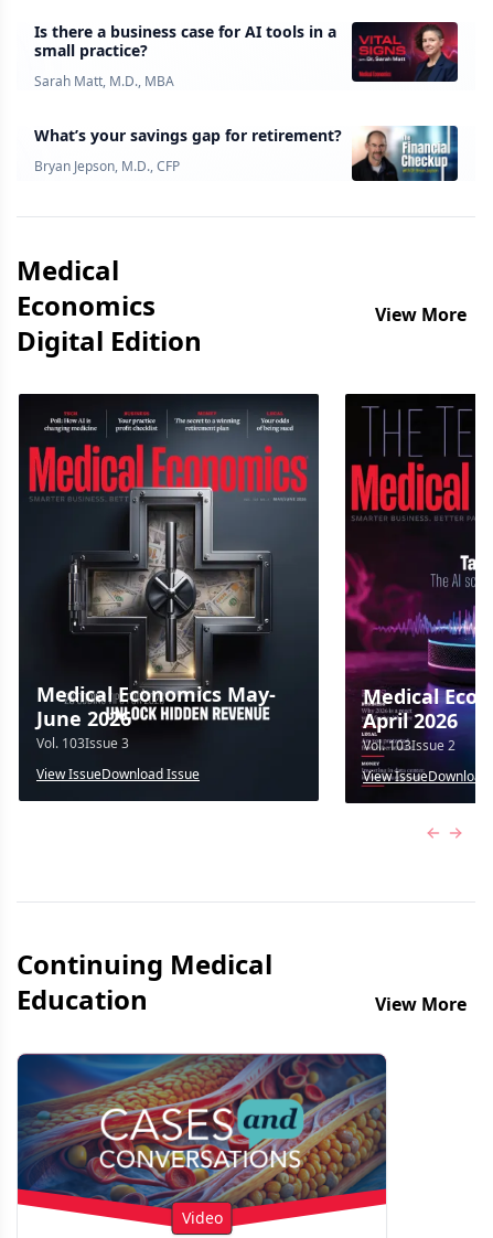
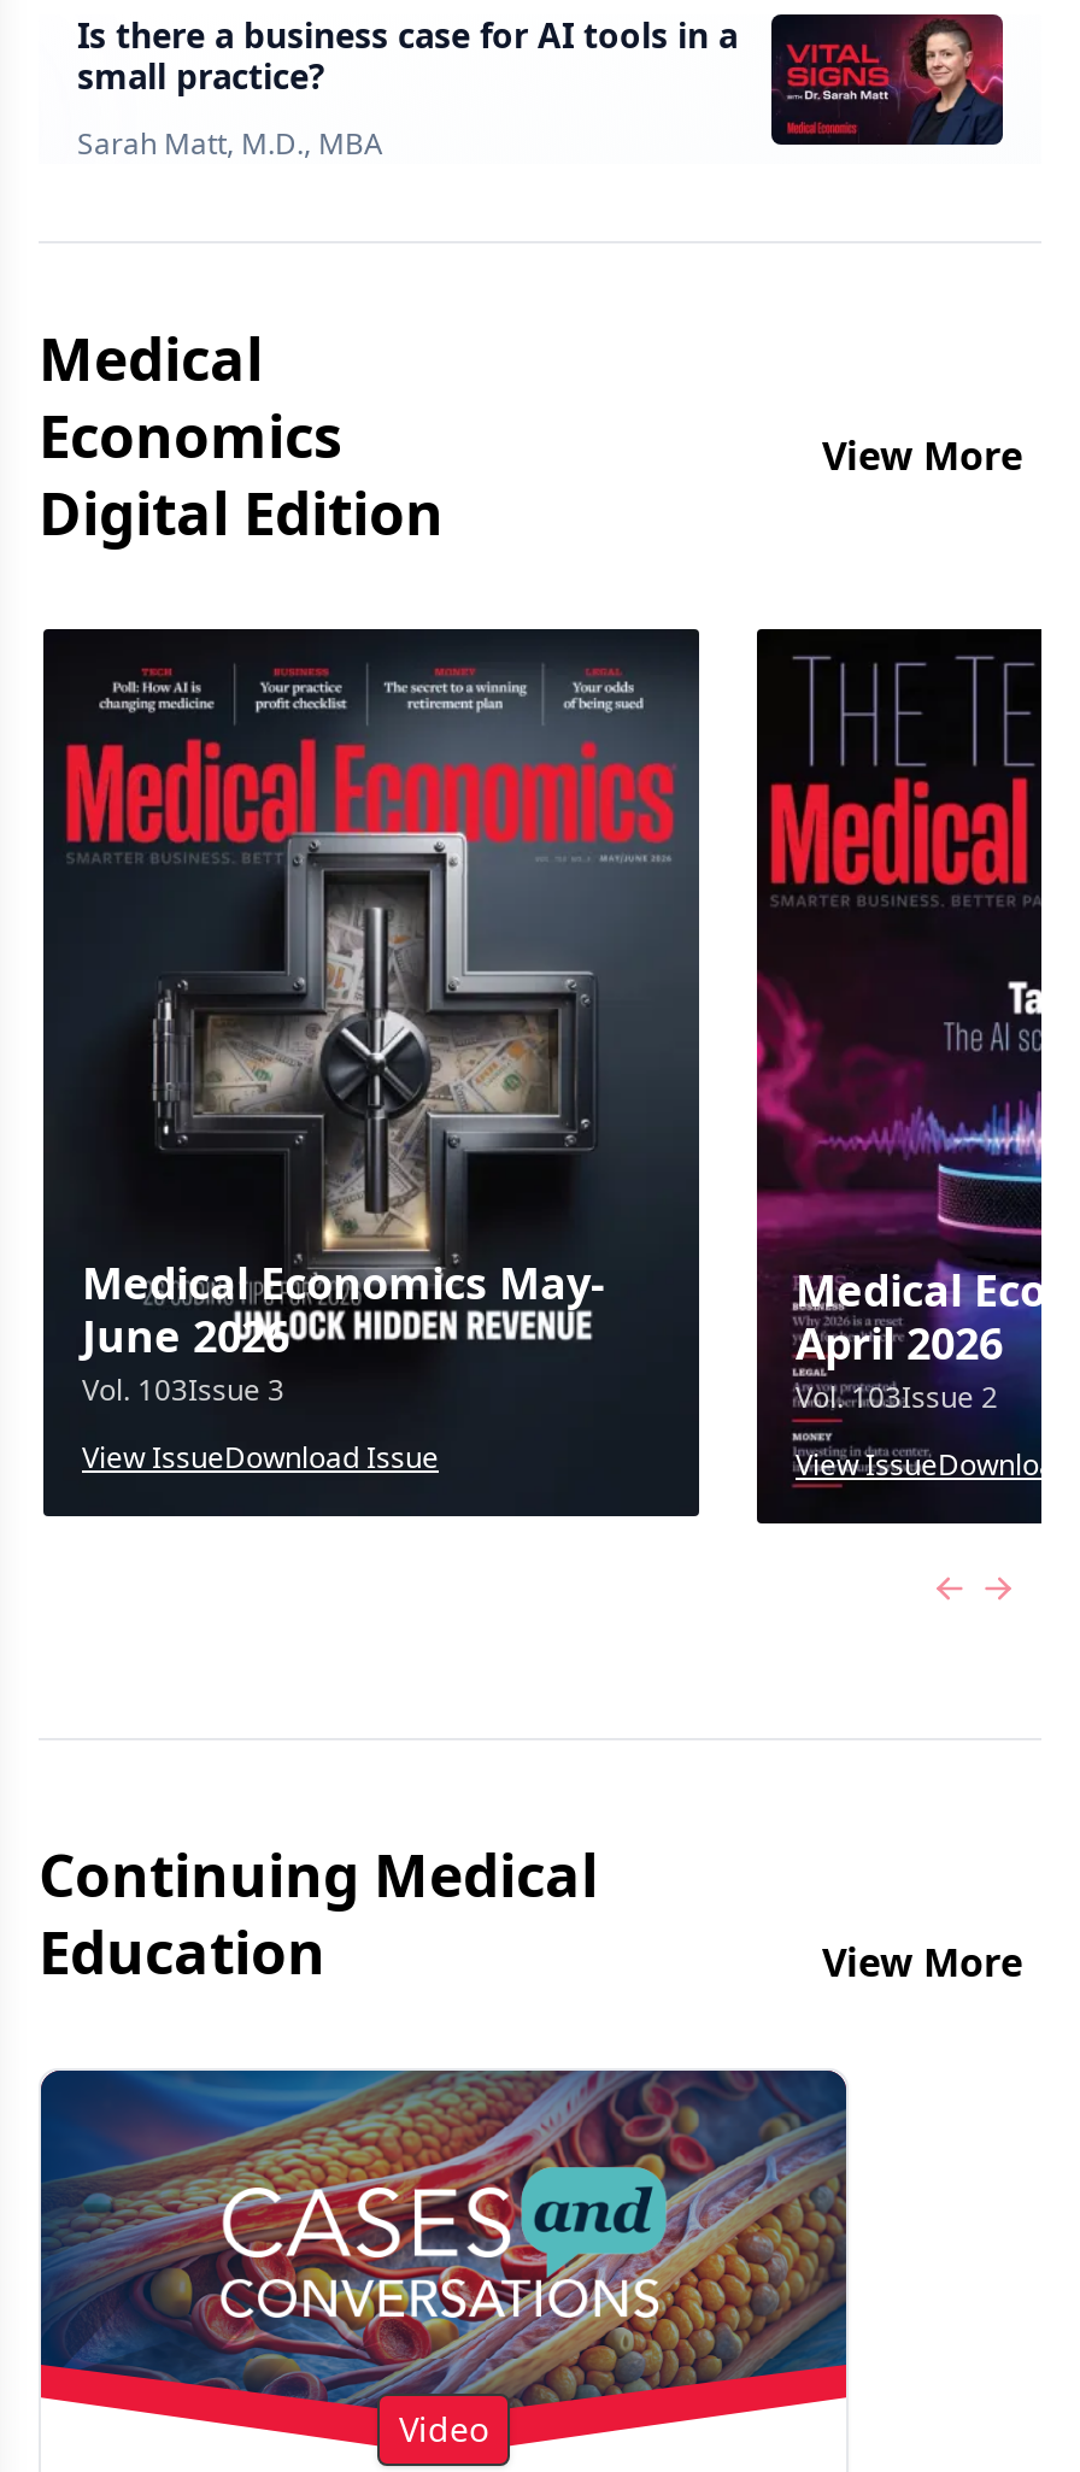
[34,124,459,182] [image] | What’s your savings gap for retirement? | Bryan Jepson, M.D., CFP -> none

